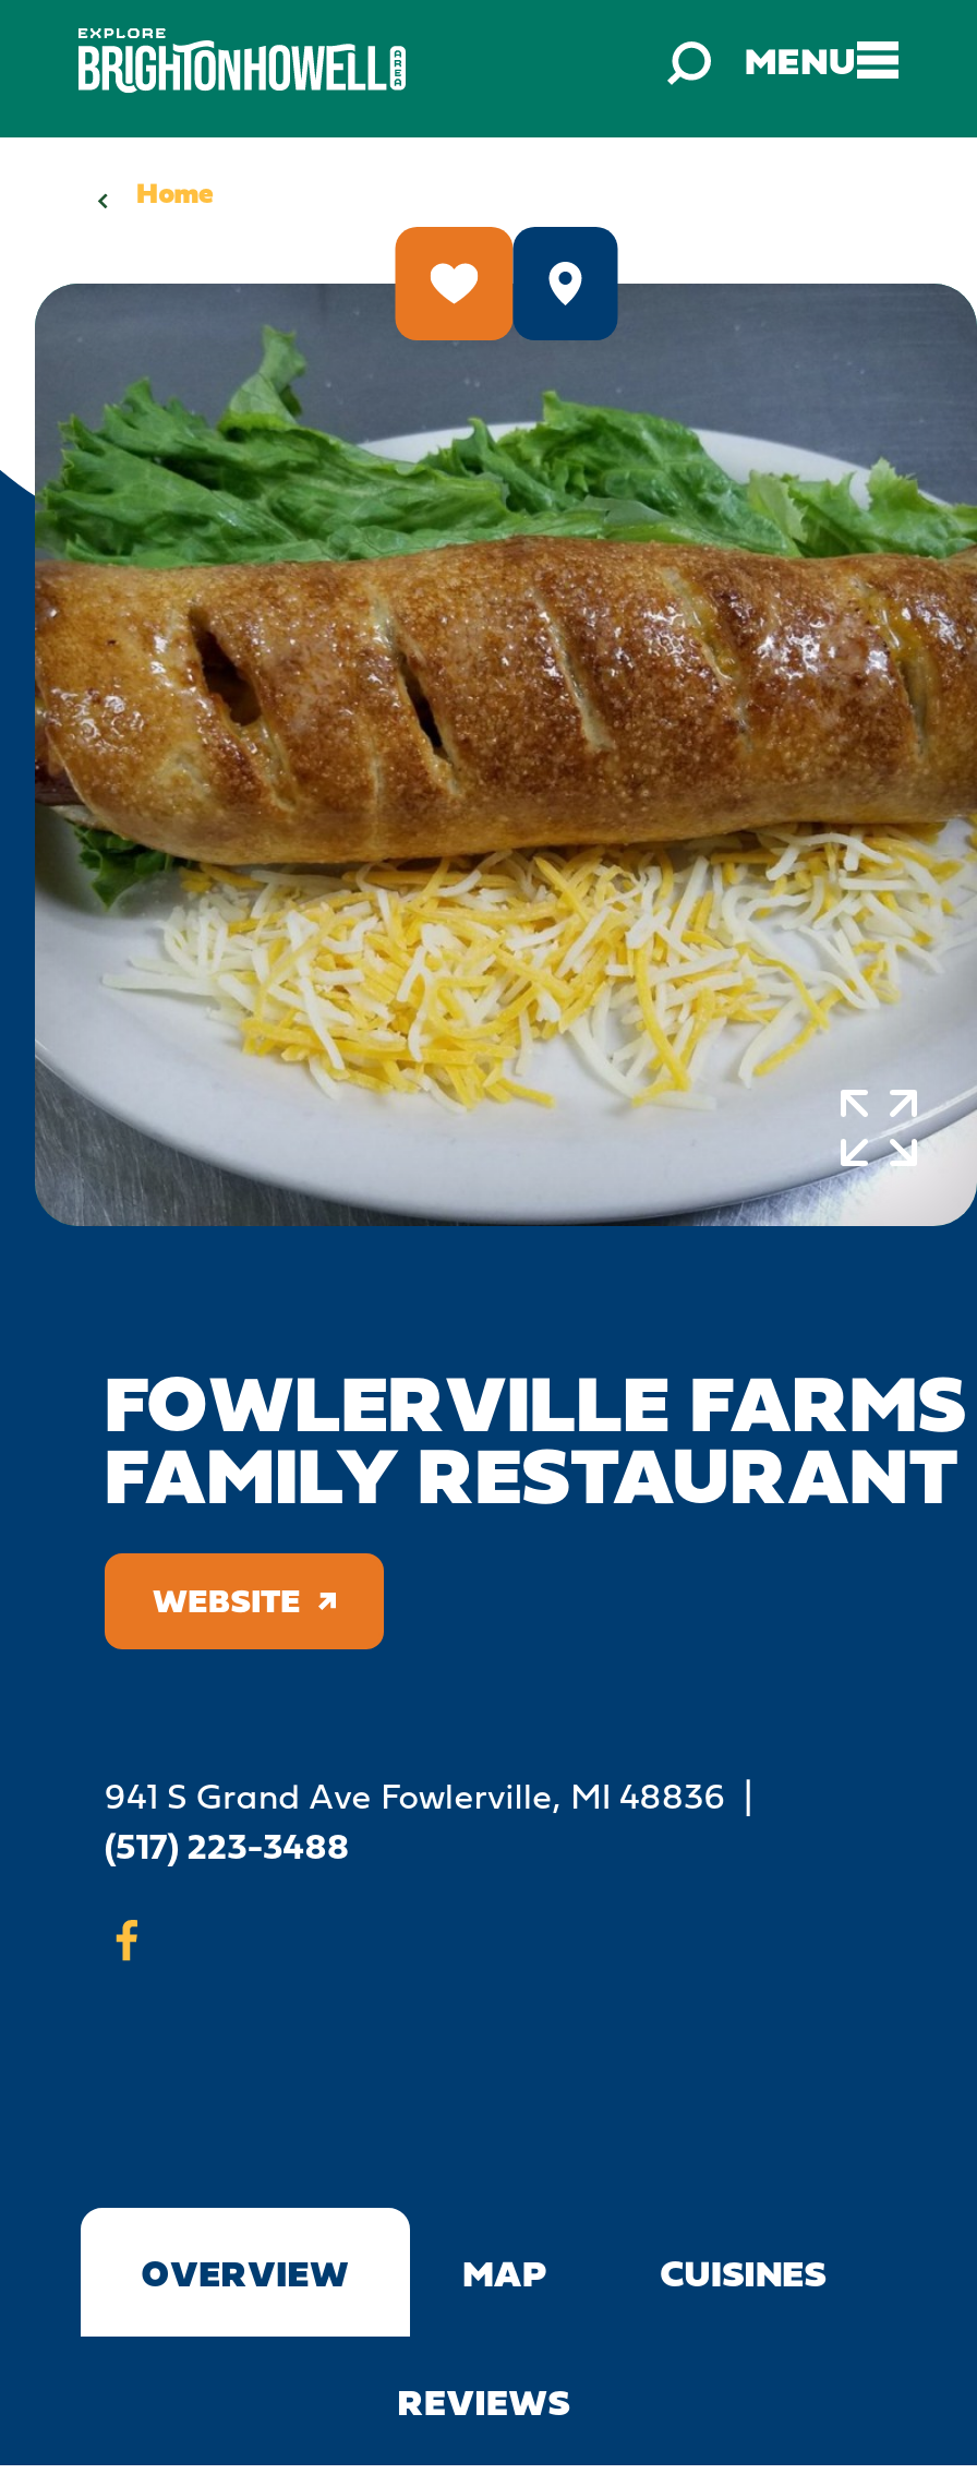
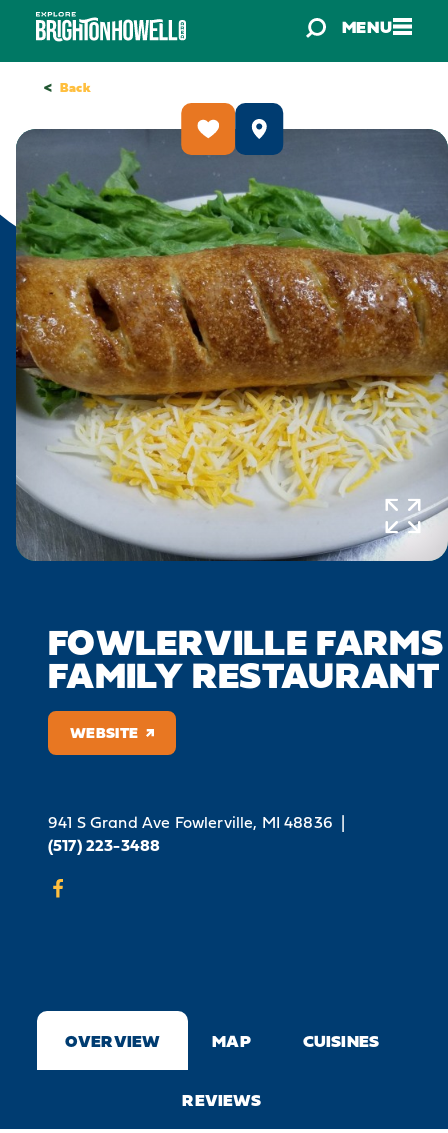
[137,170,214,214] Home -> [44,77,91,97] < Back

